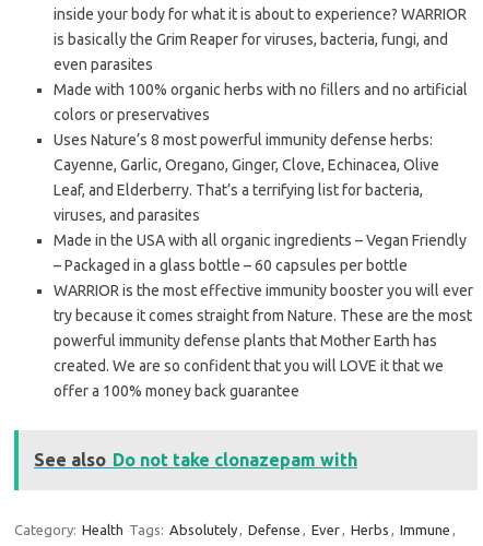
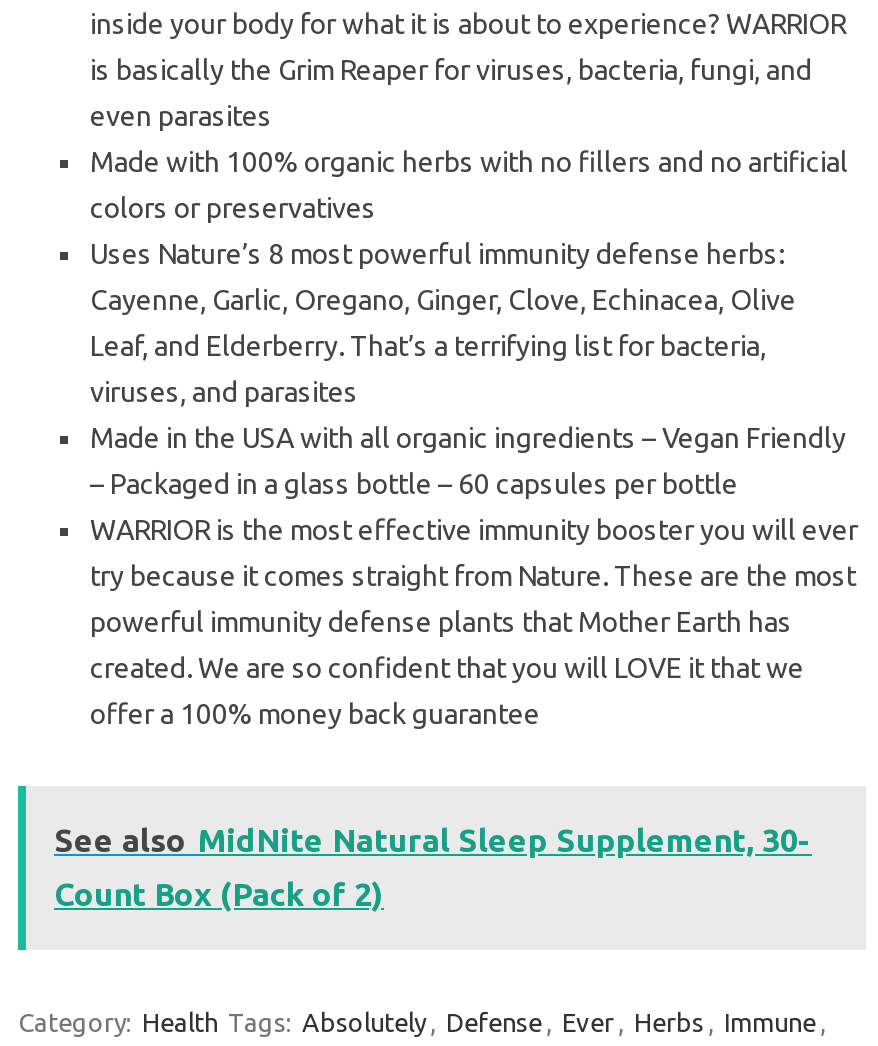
[34,450,357,470] See also Do not take clonazepam with -> [54,822,812,912] See also MidNite Natural Sleep Supplement, 30- | Count Box (Pack of 2)

